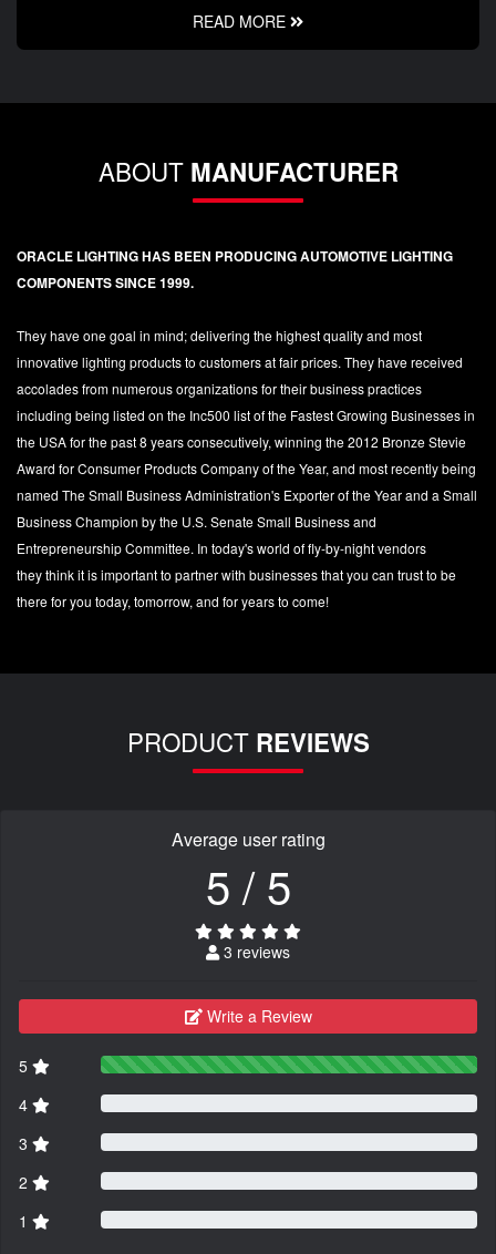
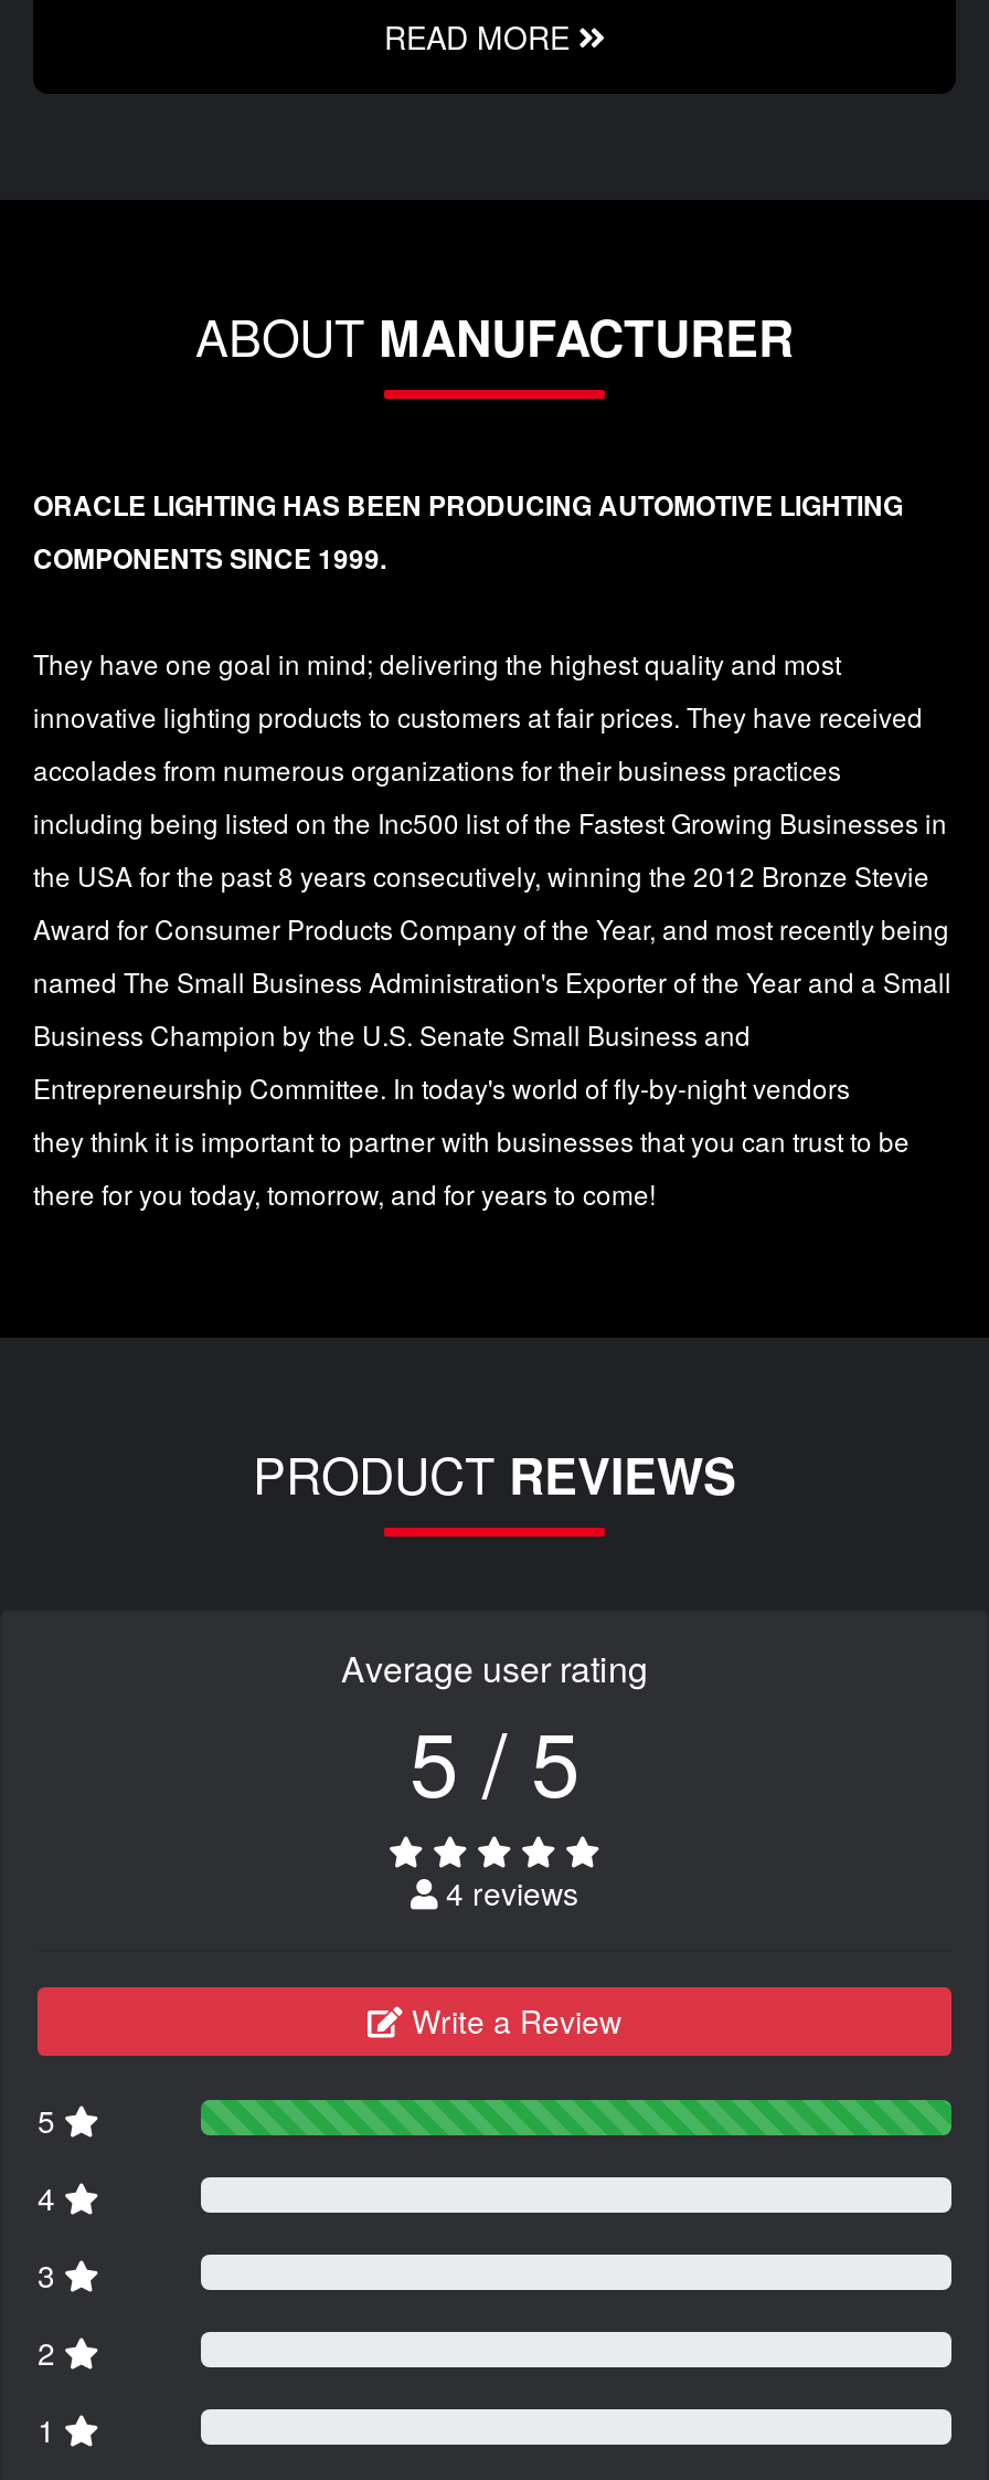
[219,940,290,963] 3 reviews -> [437,1871,578,1915] 4 reviews

